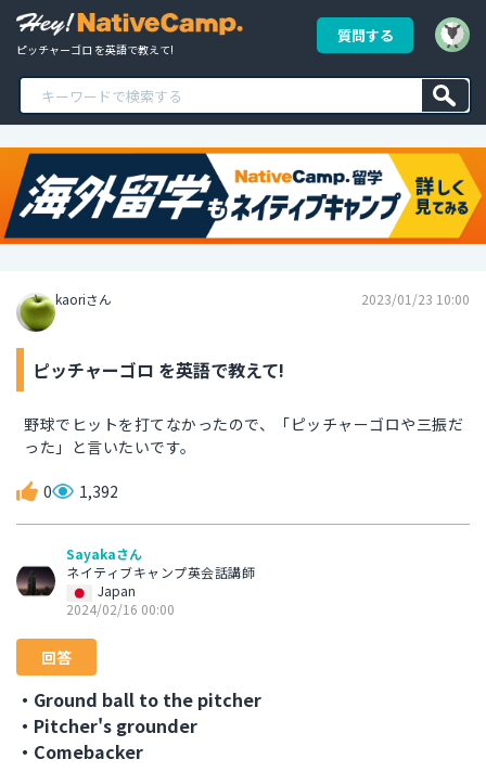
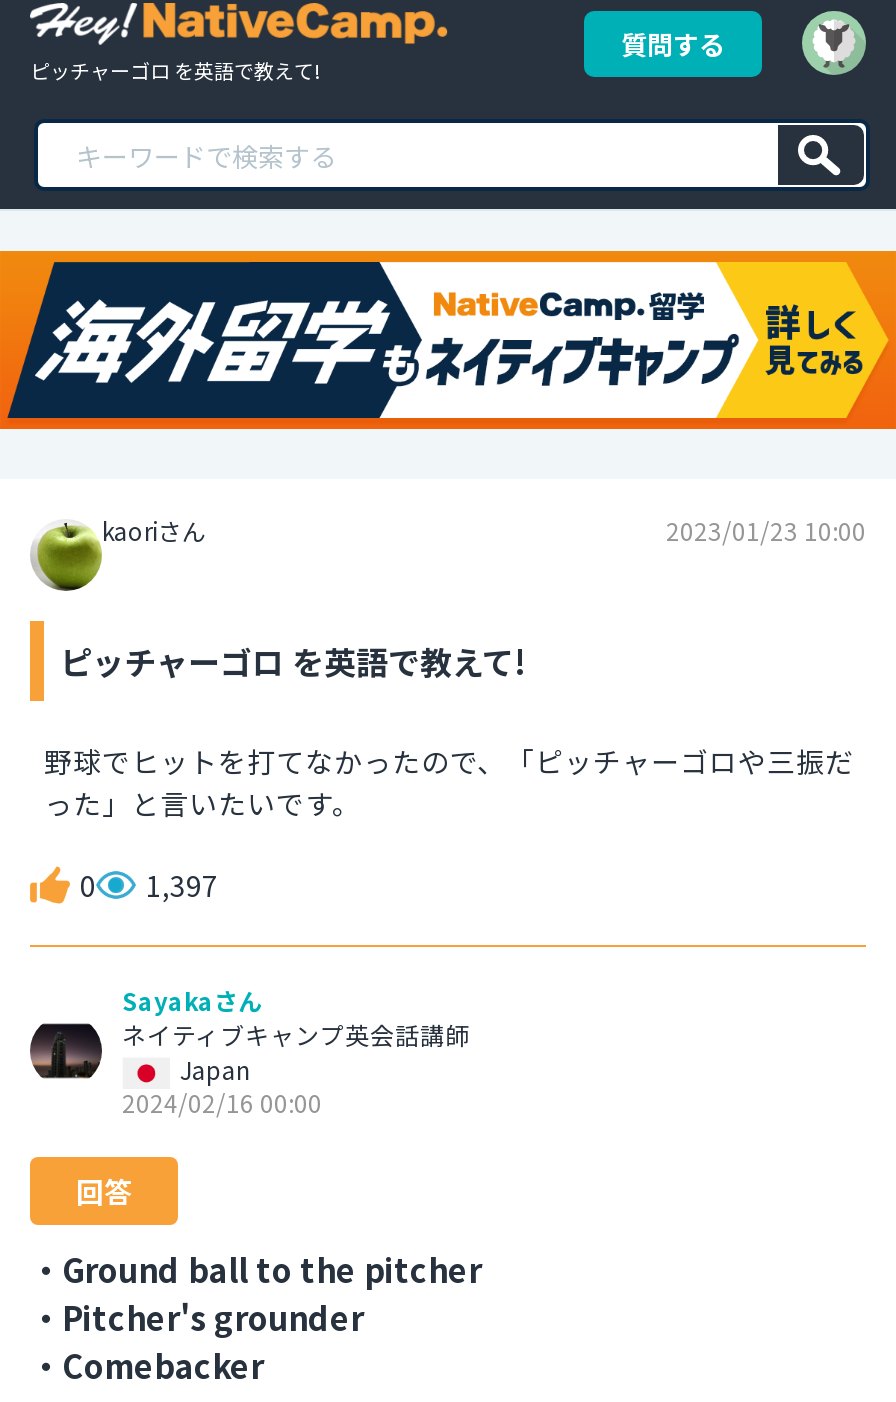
[43,481,118,503] 0 1,392 -> [80,866,218,906] 0 1,397

